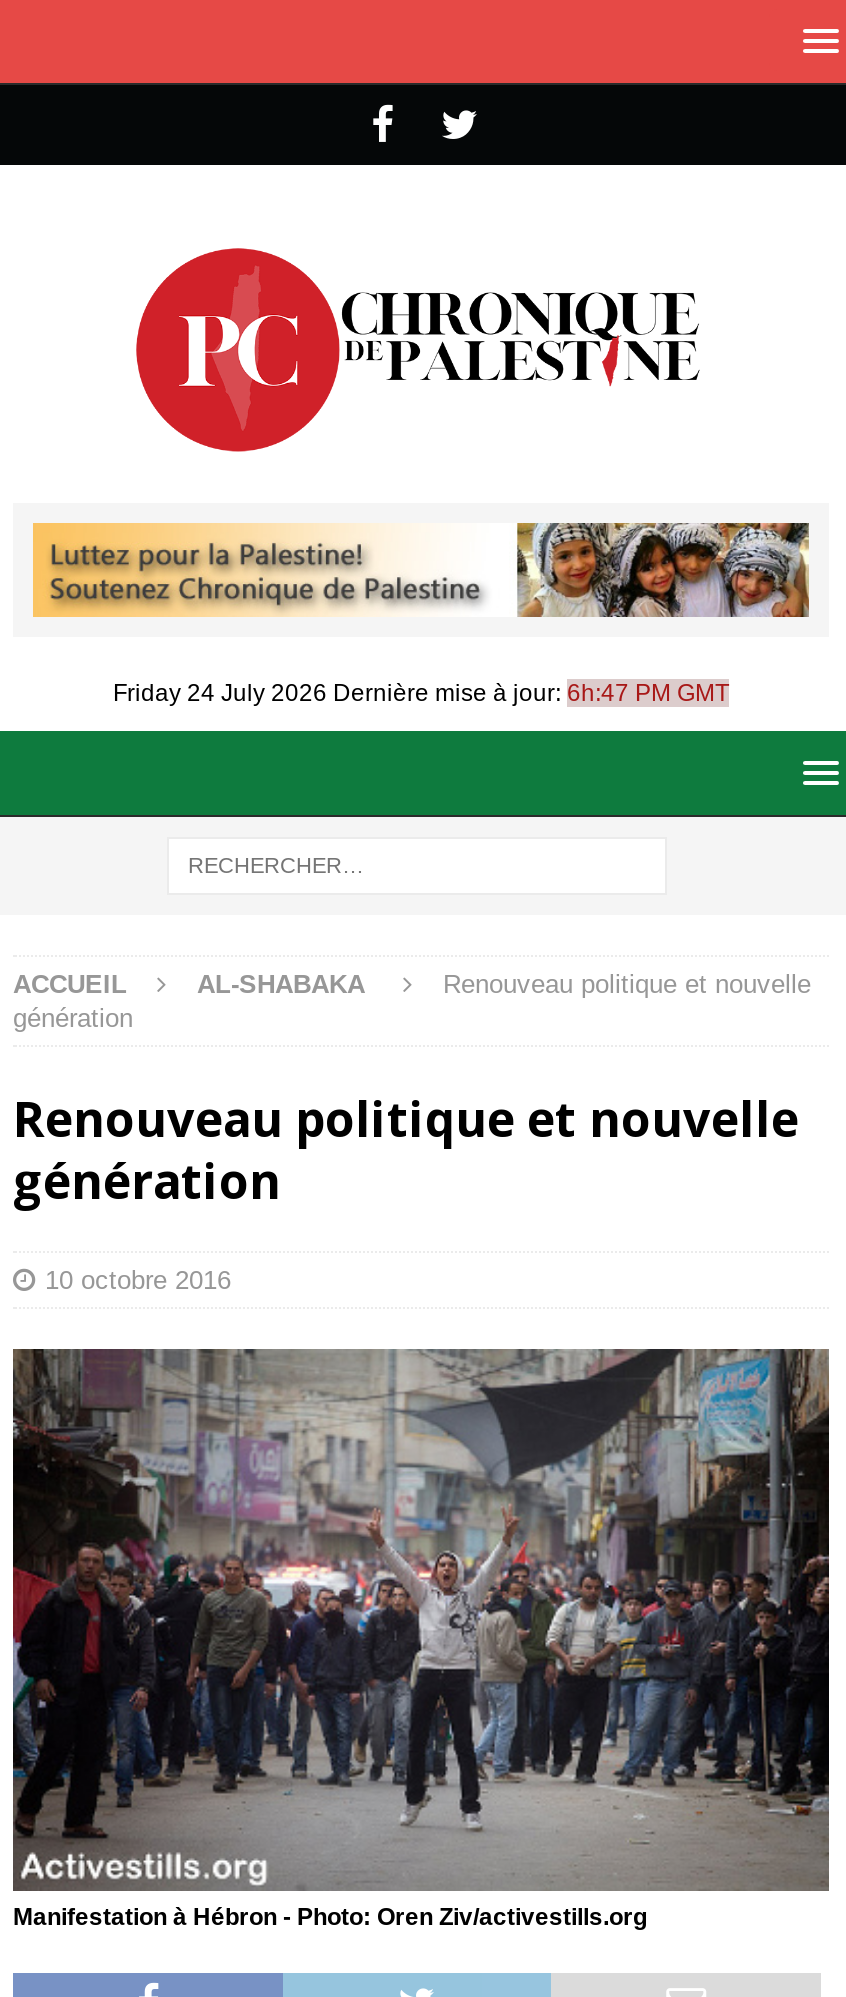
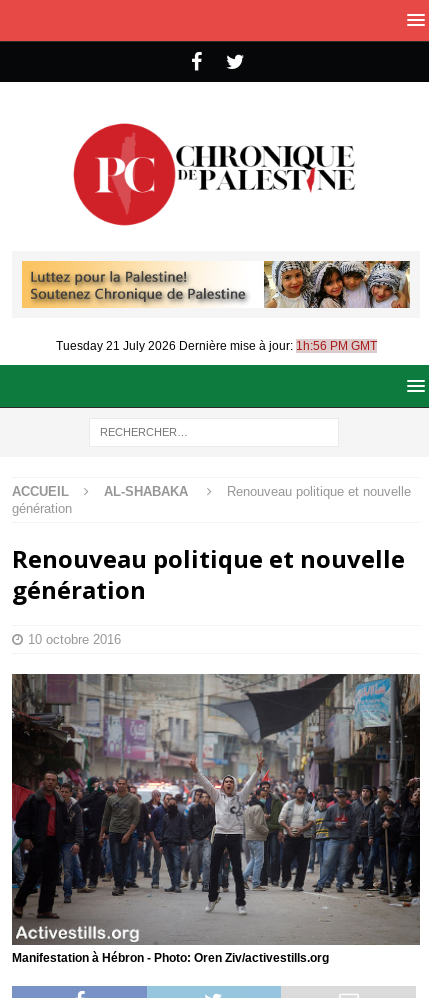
[113,678,729,706] Friday 24 July 2026 Dernière mise à jour: 6h:47 PM GMT -> [55,339,376,353] Tuesday 21 July 2026 Dernière mise à jour: 1h:56 PM GMT

